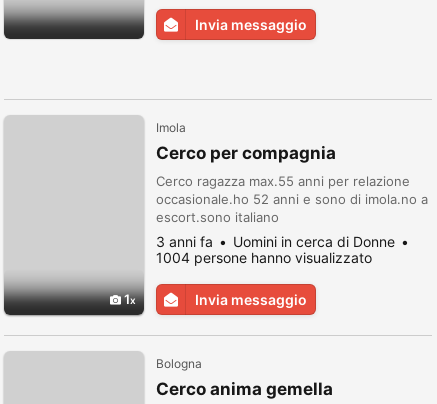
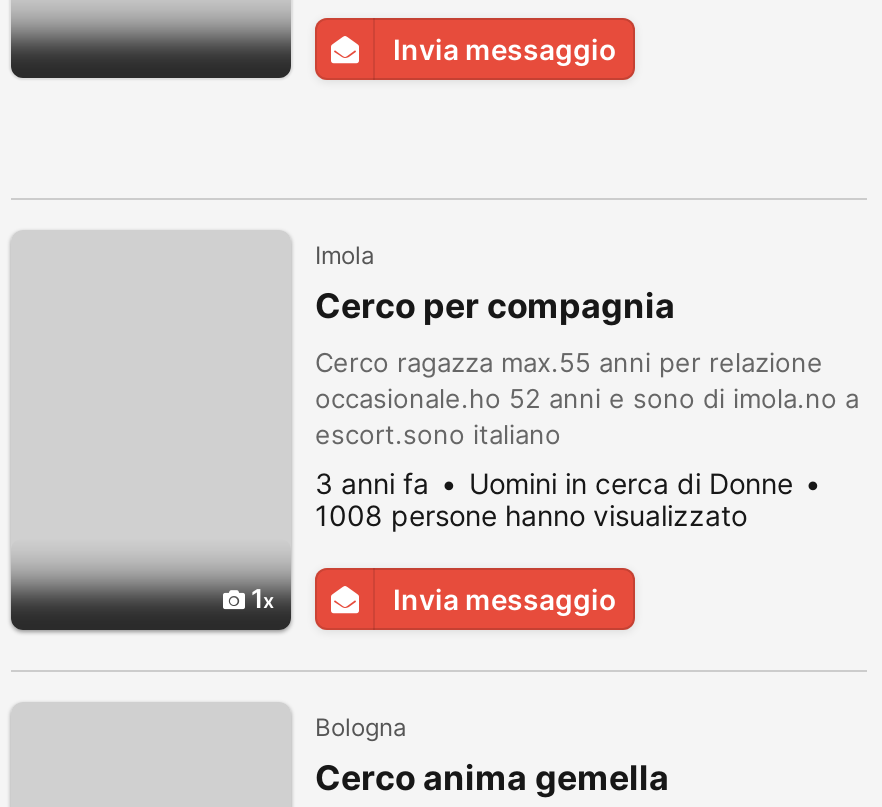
[156,249,372,266] 1004 persone hanno visualizzato -> [315,498,747,532] 1008 persone hanno visualizzato

